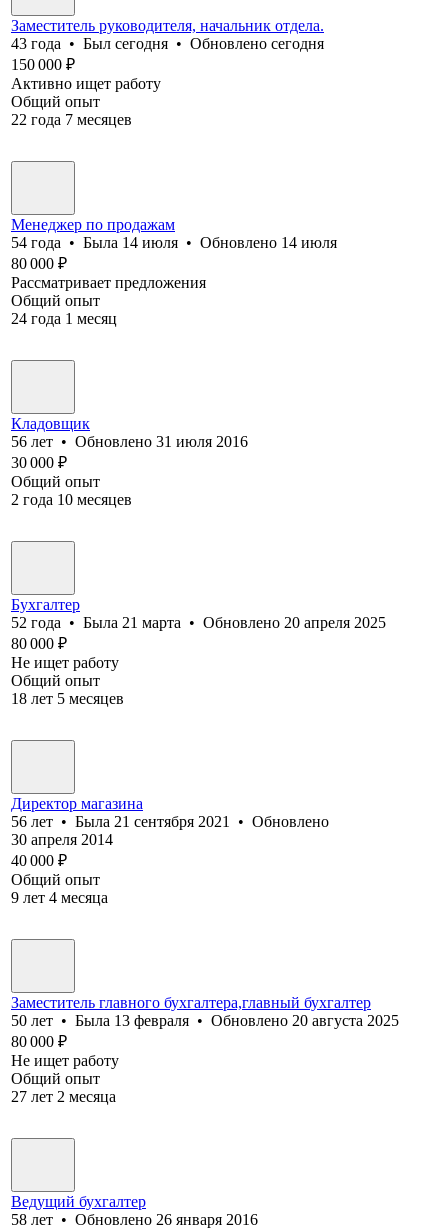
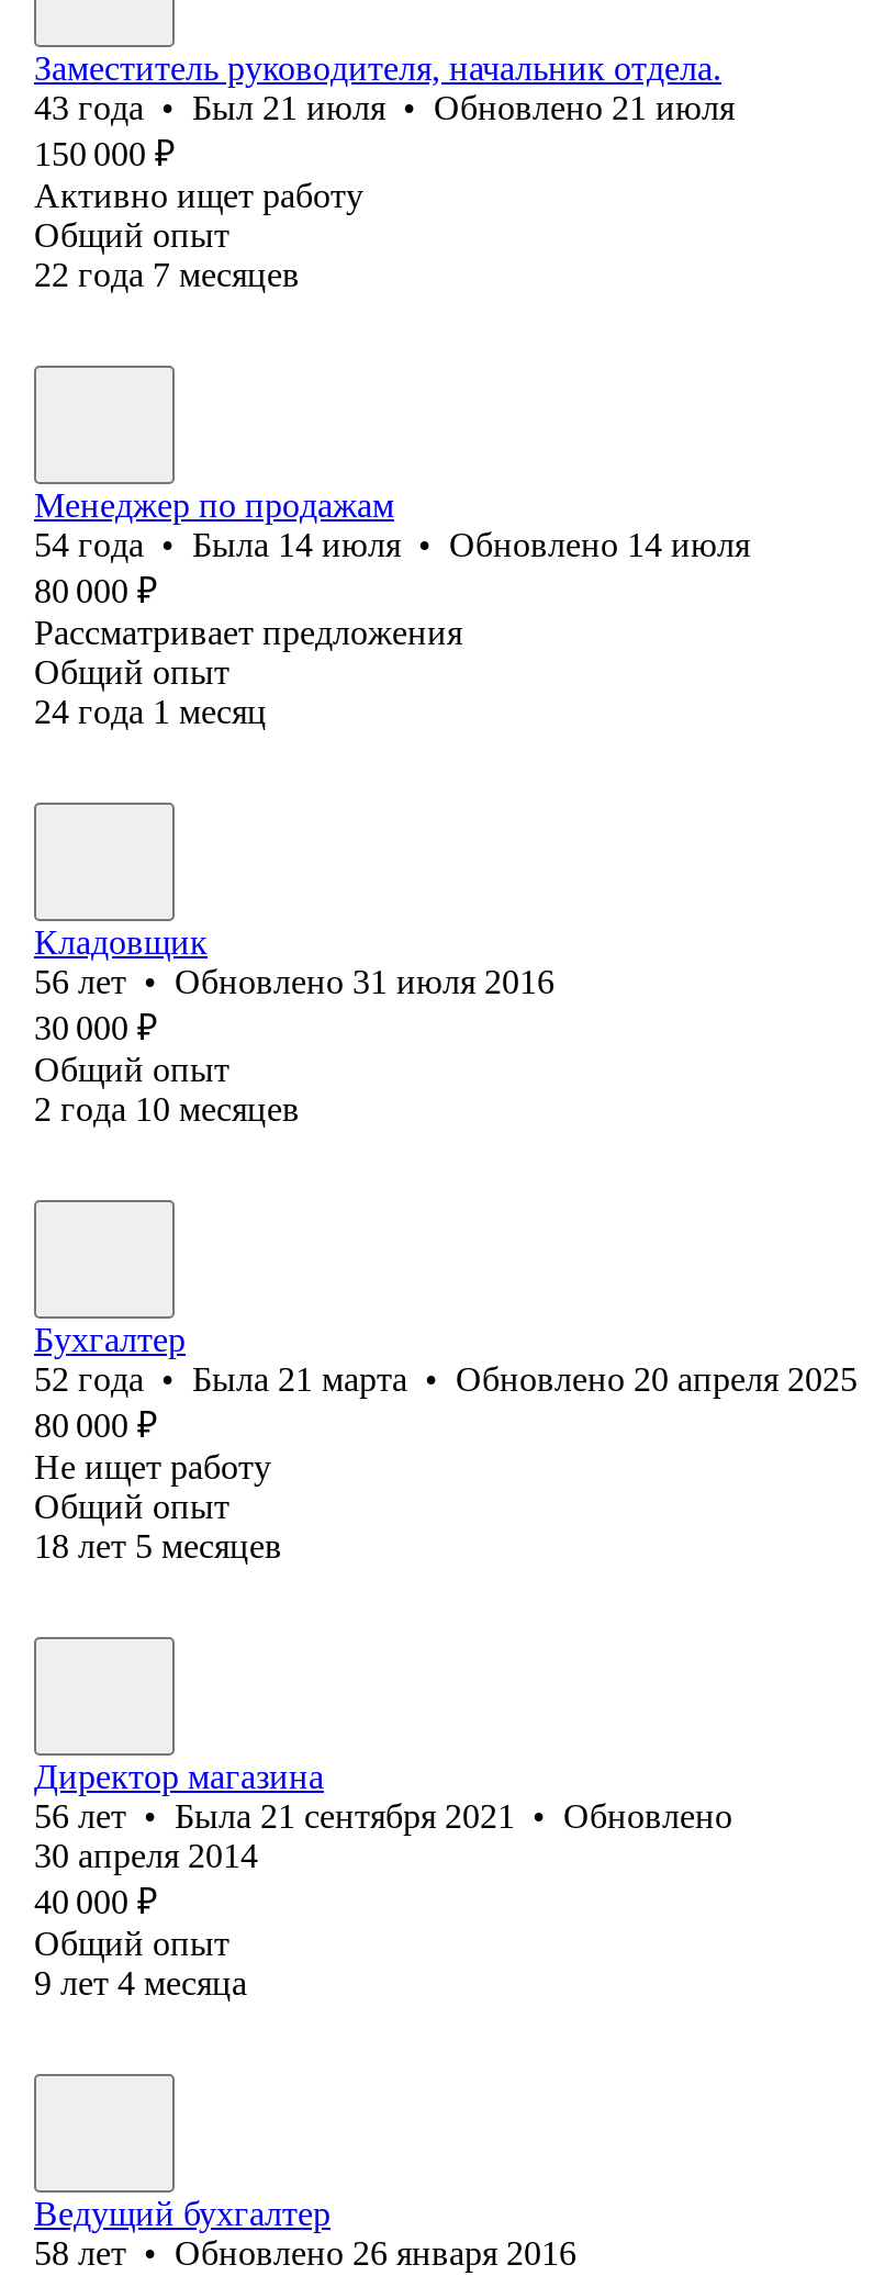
[11,35,324,52] 43 года • Был сегодня • Обновлено сегодня -> [34,89,735,126] 43 года • Был 21 июля • Обновлено 21 июля
[11,994,399,1105] Заместитель главного бухгалтера,главный бухгалтер | 50 лет • Была 13 февраля • Обновлено 20 августа 2025 | 80 000 ₽ | Не ищет работу | Общий опыт | 27 лет 2 месяца -> none

